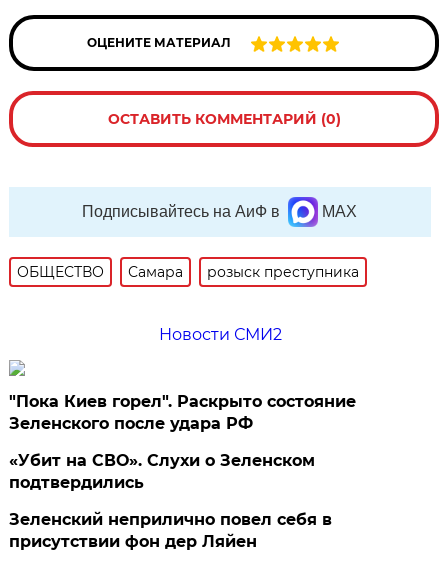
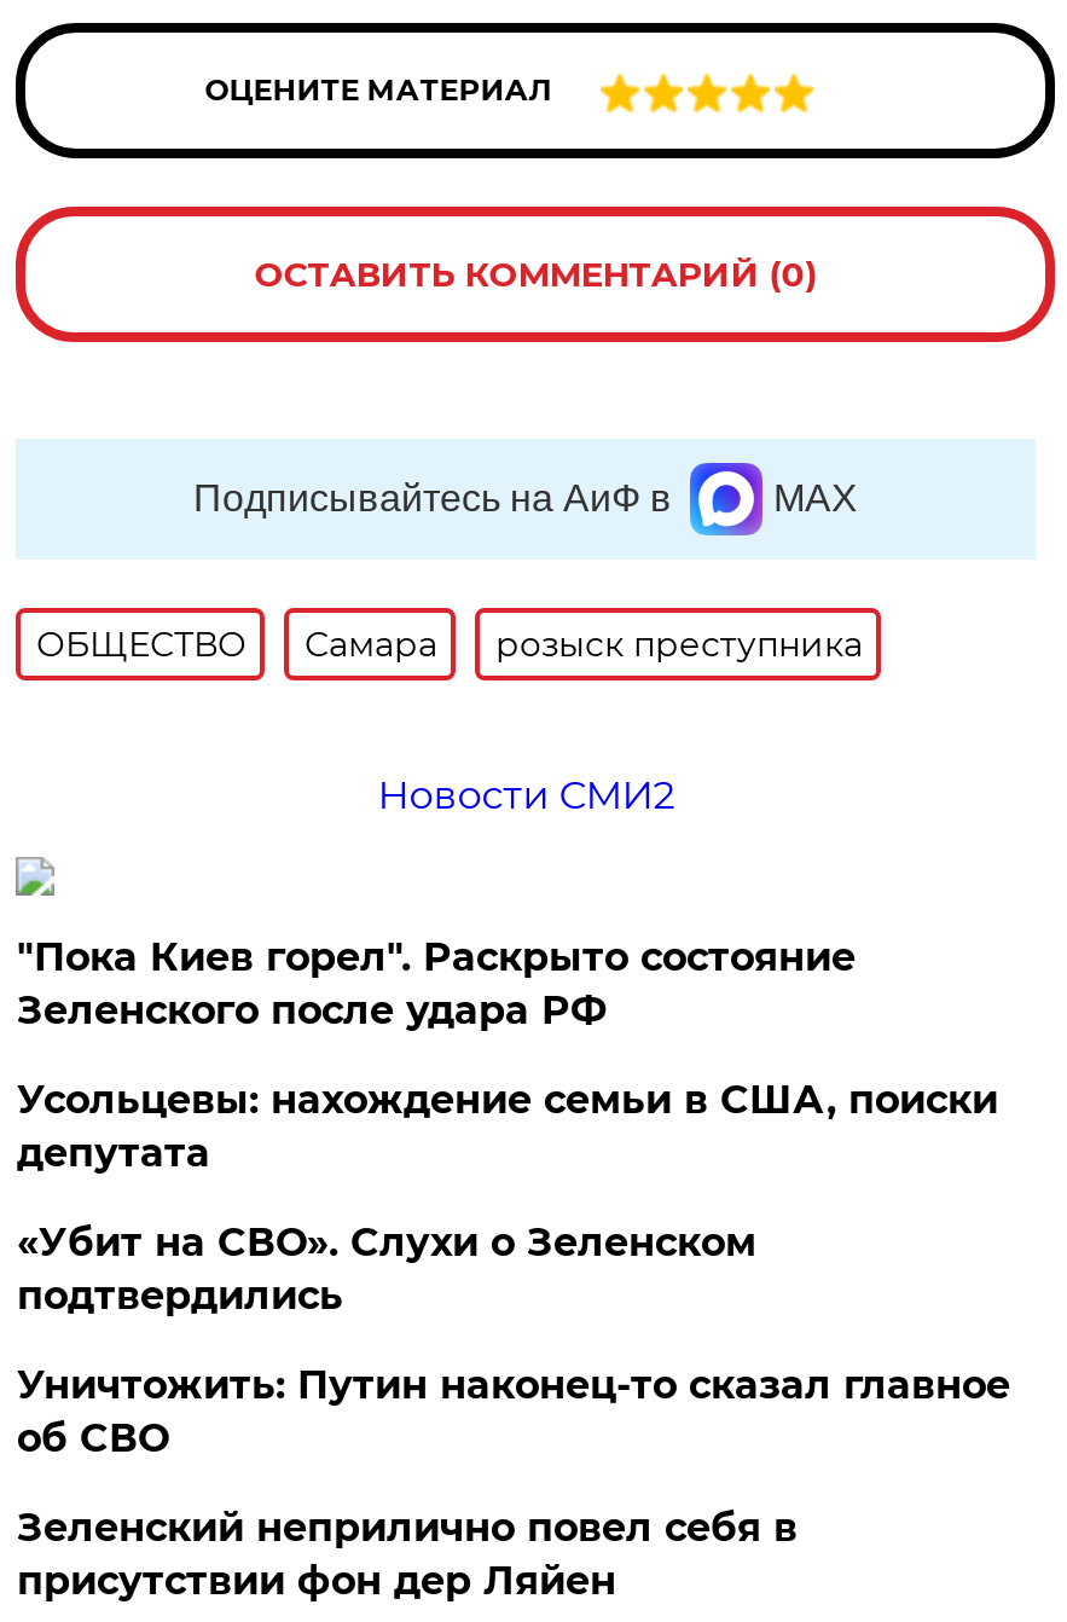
none -> [17,1077,998,1176] Усольцевы: нахождение семьи в США, поиски | депутата
none -> [17,1362,1010,1461] Уничтожить: Путин наконец-то сказал главное | об СВО

